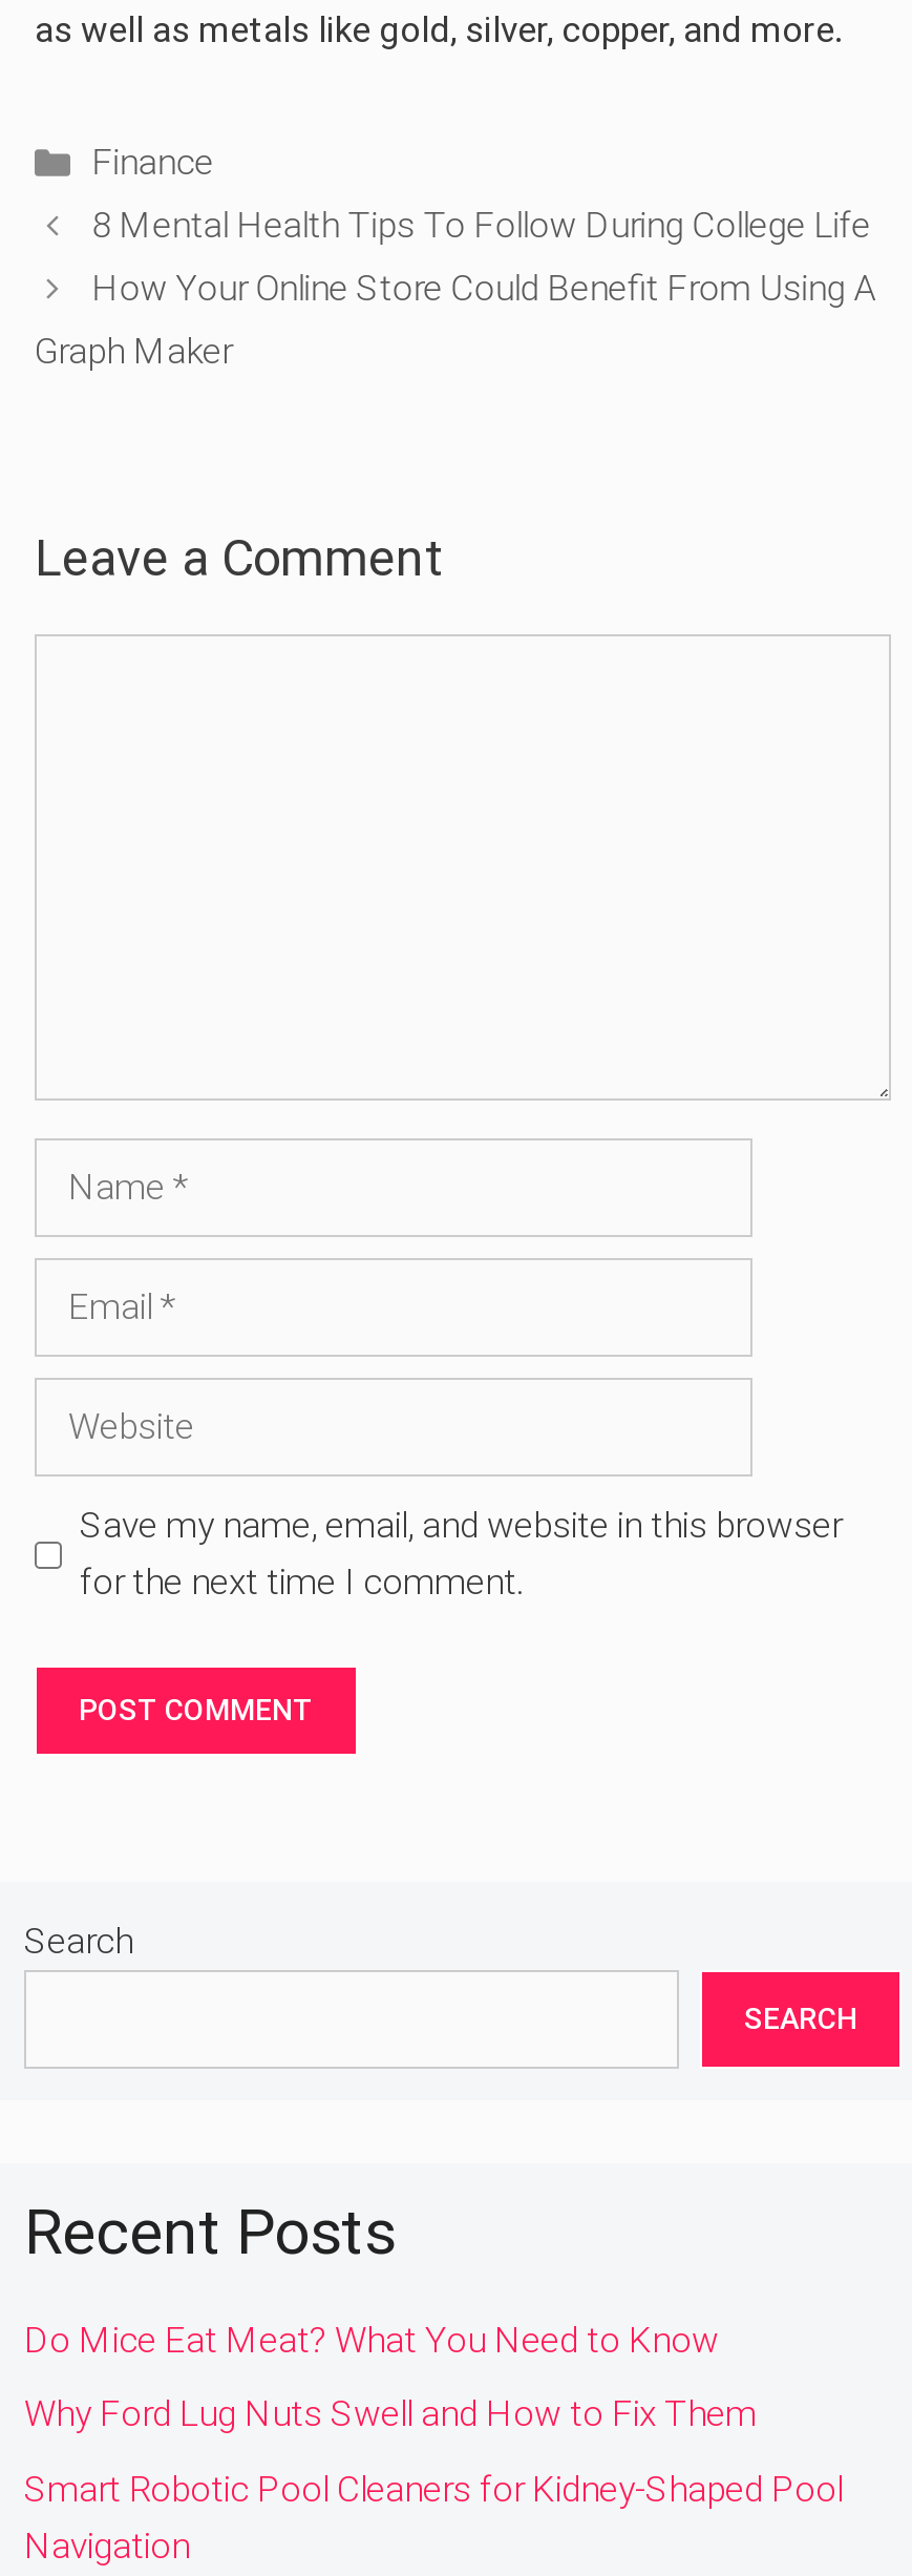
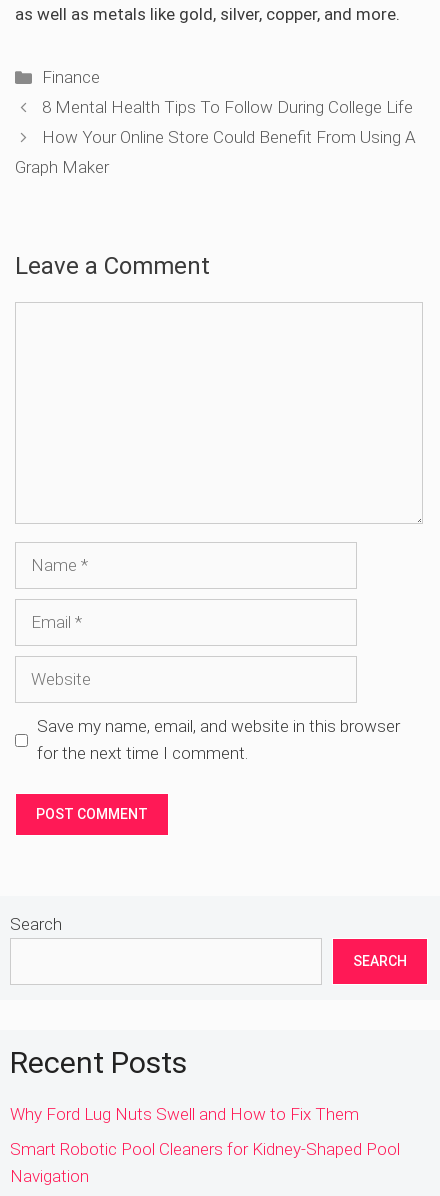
[24,2319,719,2361] Do Mice Eat Meat? What You Need to Know -> none

